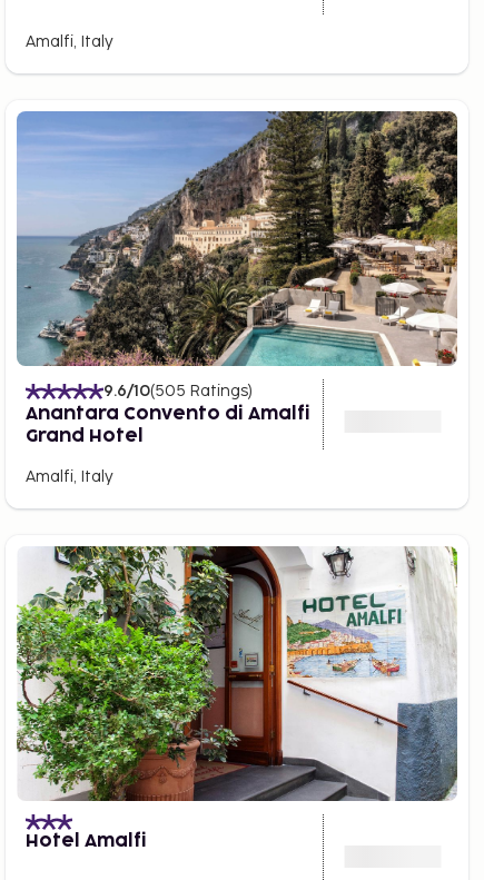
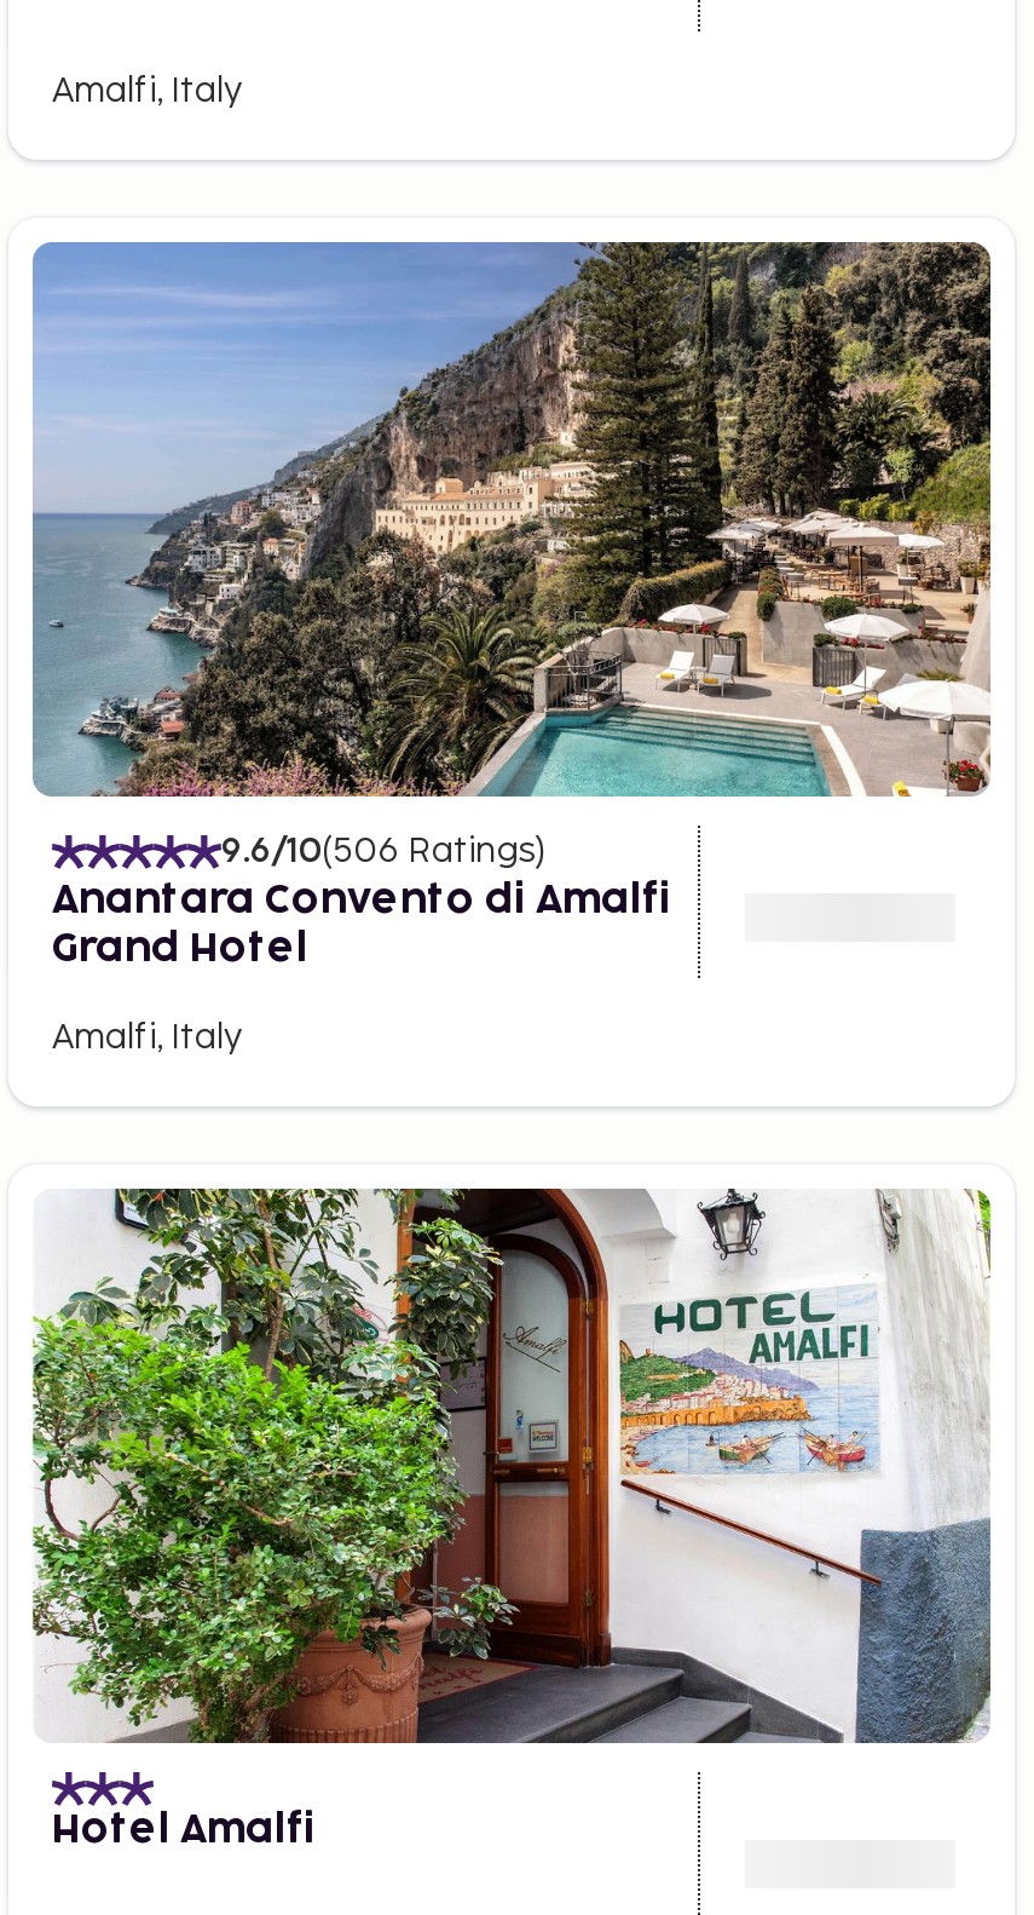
[103,382,253,401] 9.6/10(505 Ratings) -> [221,832,545,873] 9.6/10(506 Ratings)

